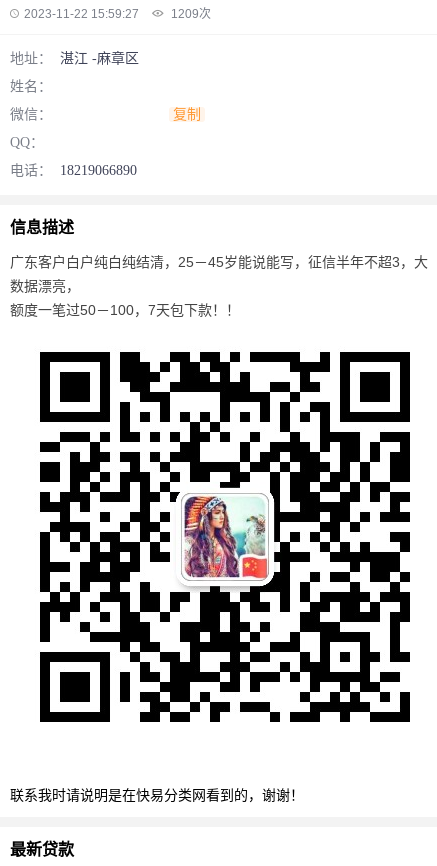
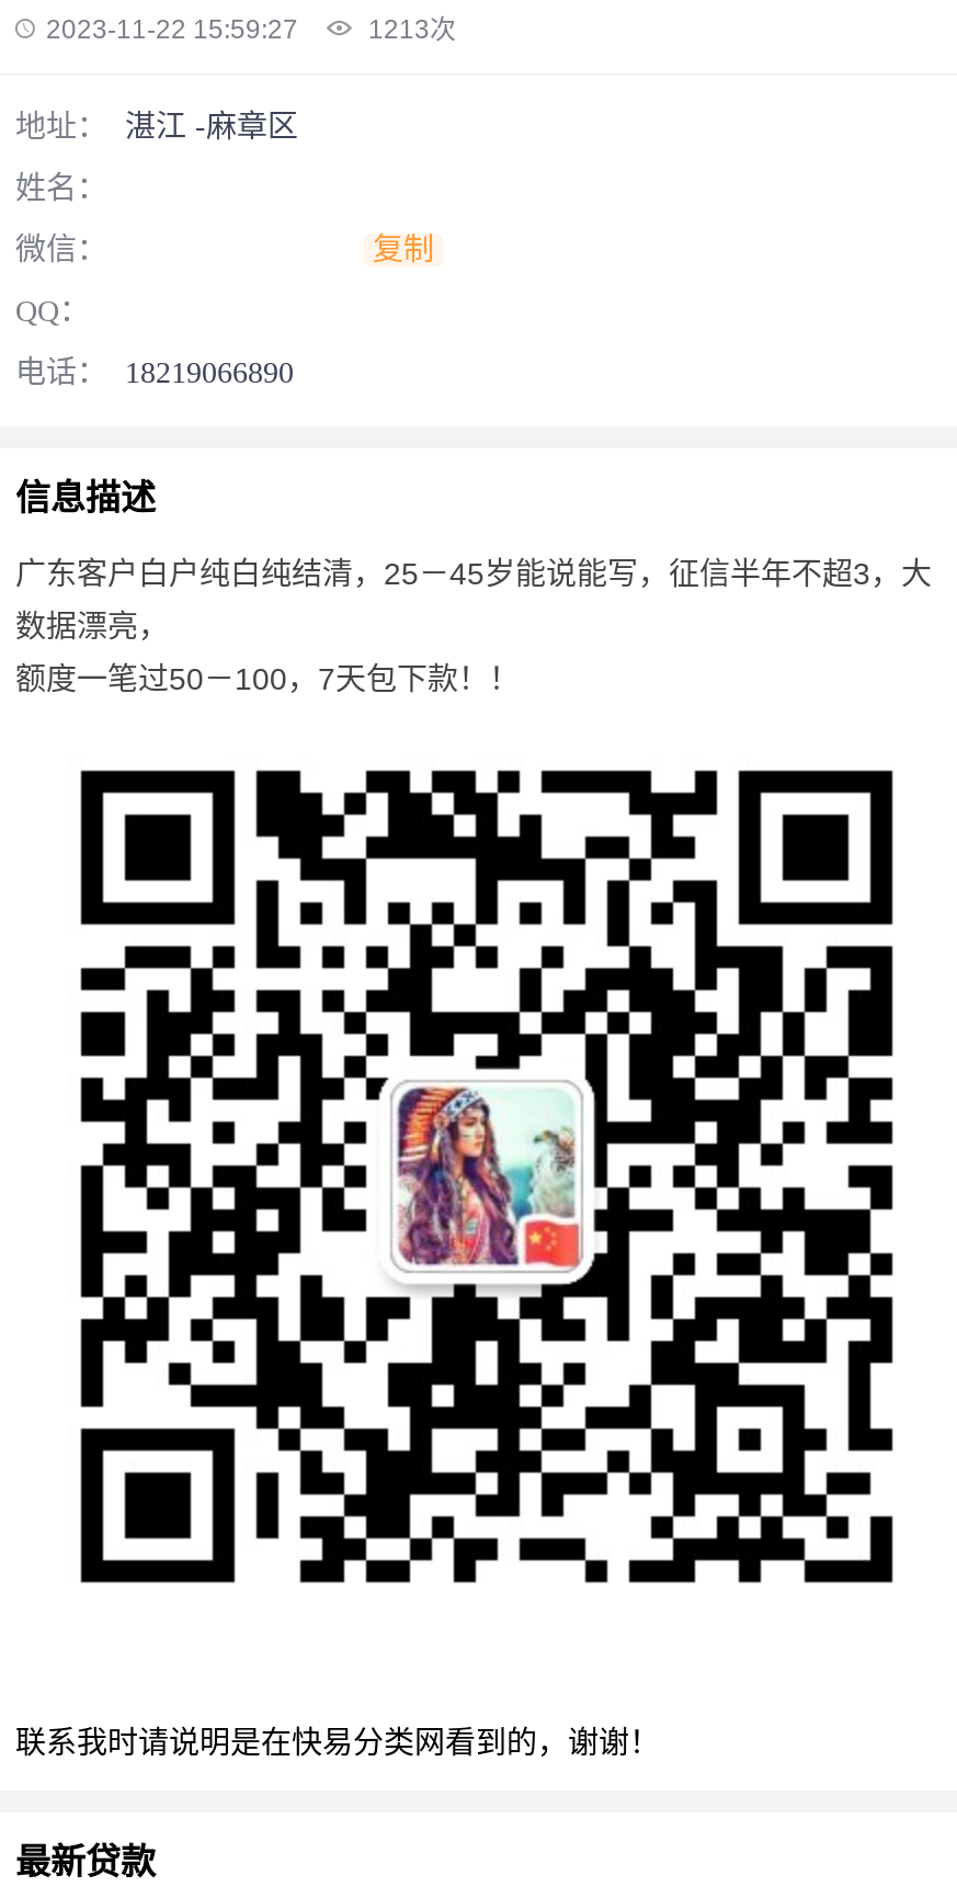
[171,7,211,21] 1209次 -> [368,14,456,45] 1213次

